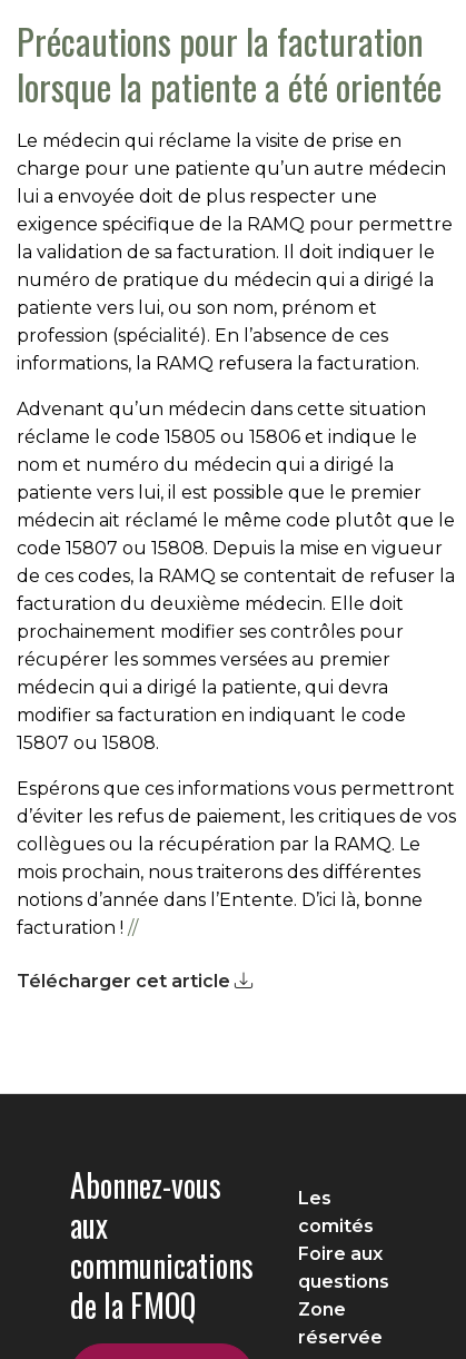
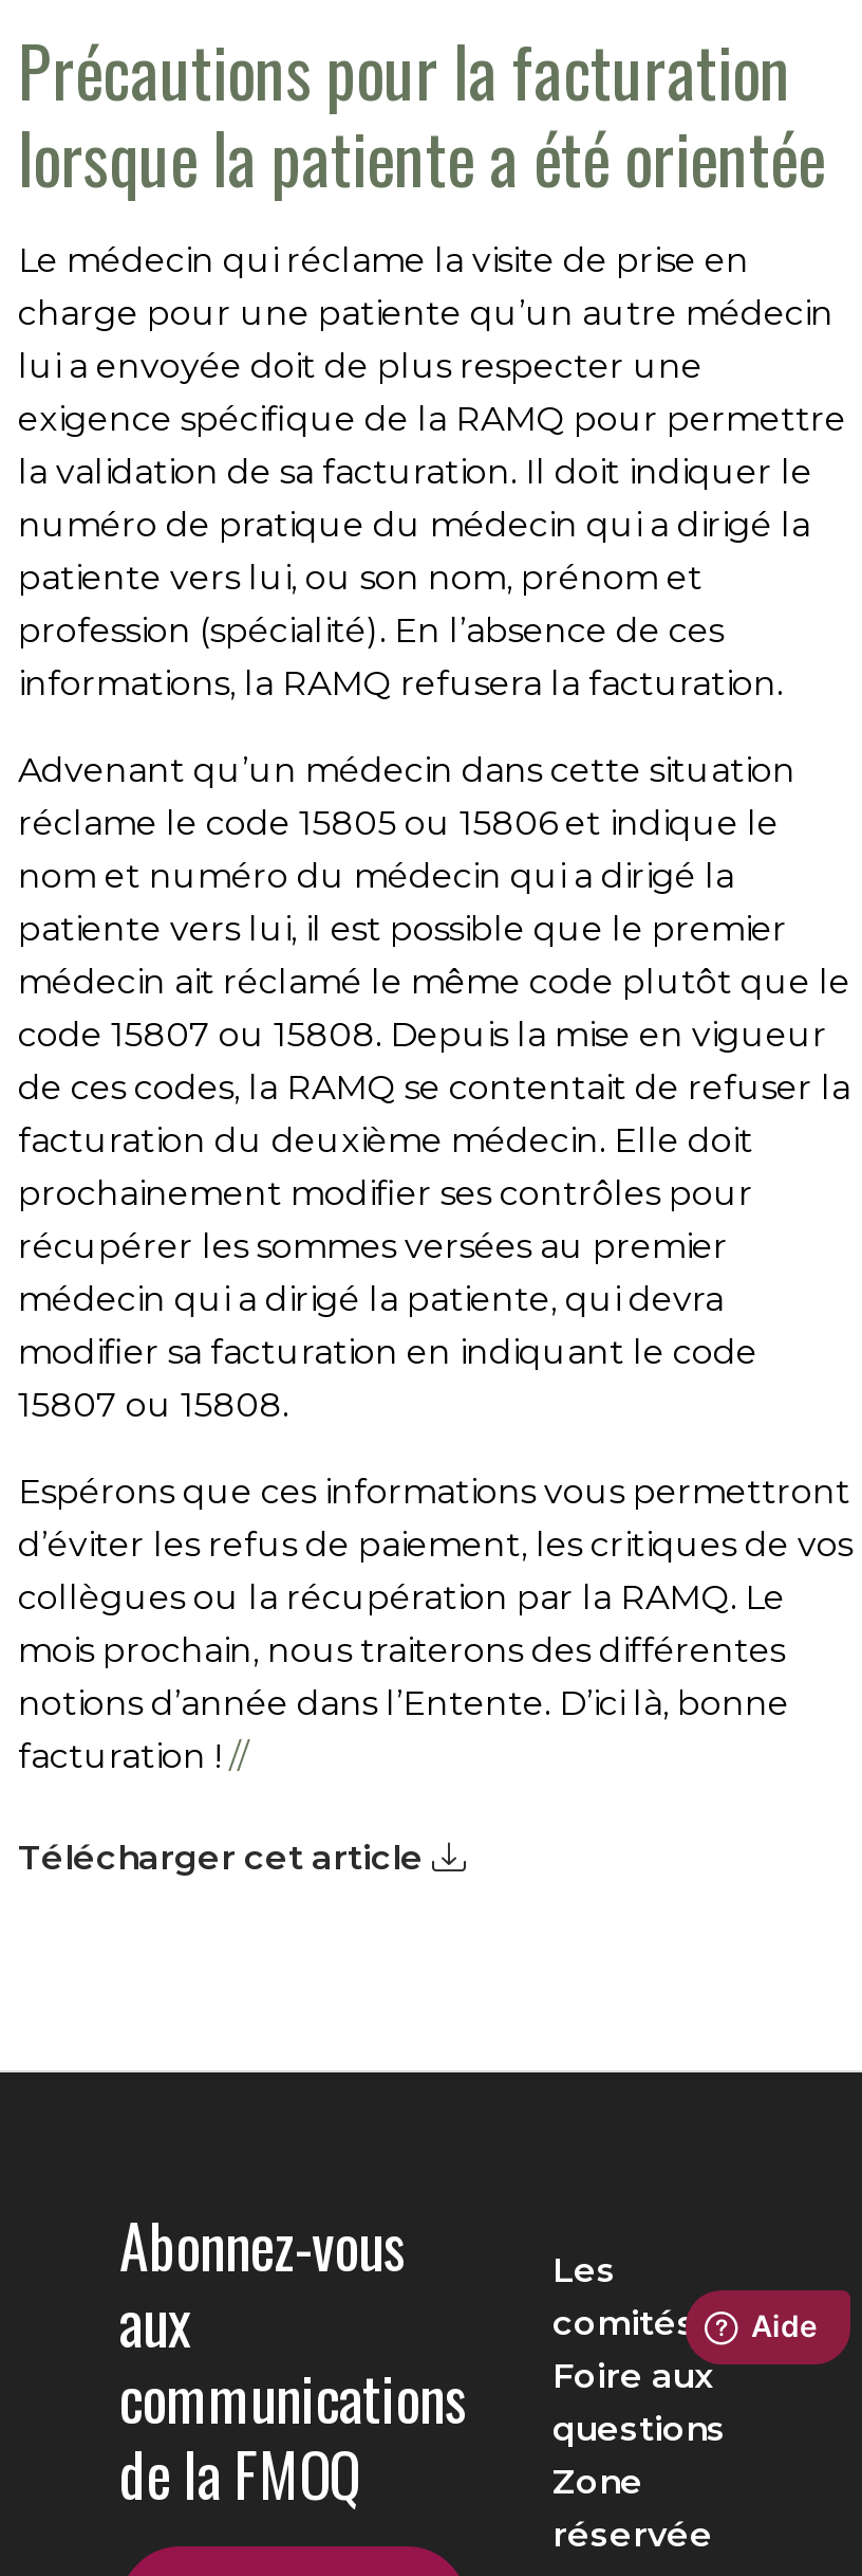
none -> [692,2288,852,2367] [image]

